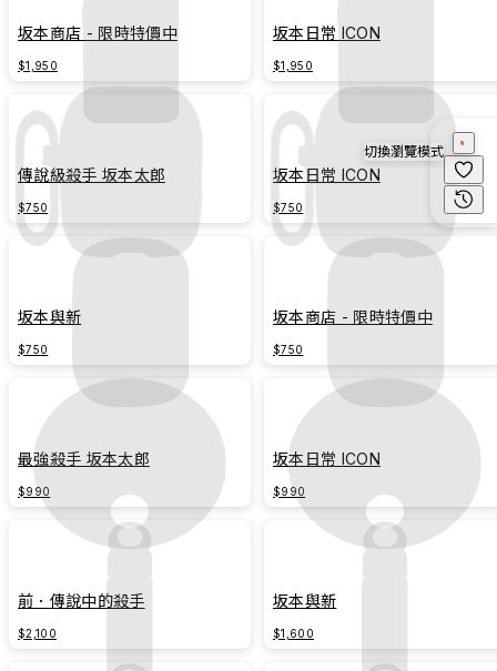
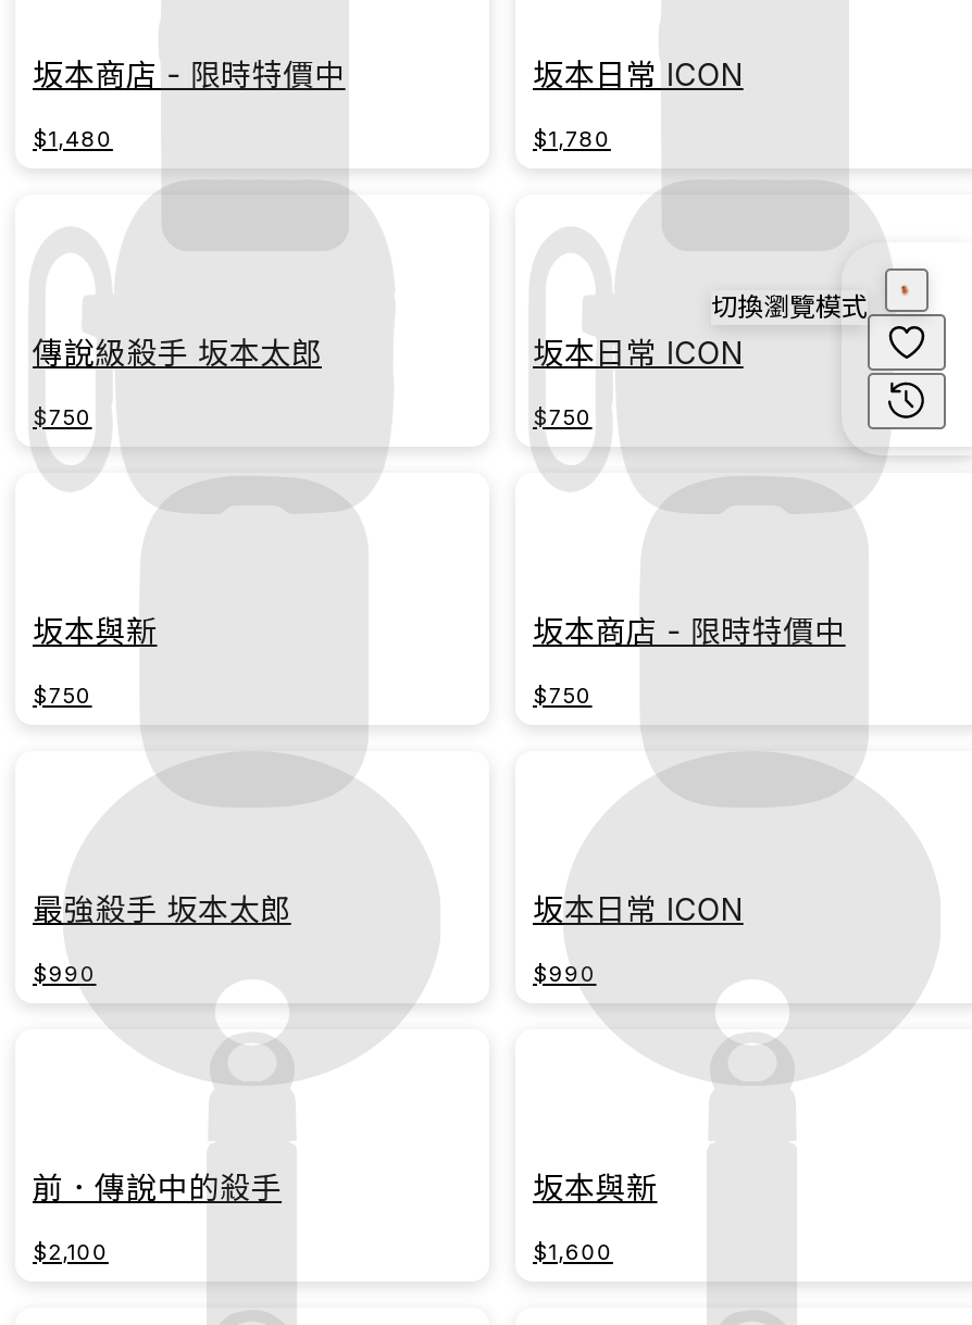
[18,59,58,72] $1,950 -> [33,125,113,151] $1,480
[273,59,313,72] $1,950 -> [533,125,611,151] $1,780

